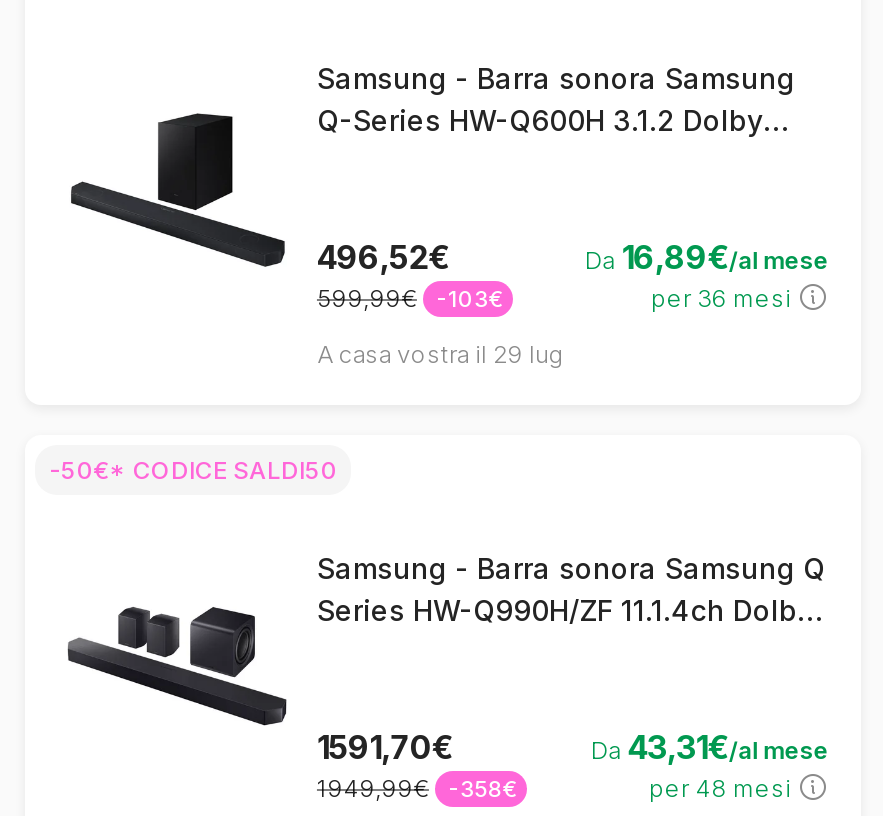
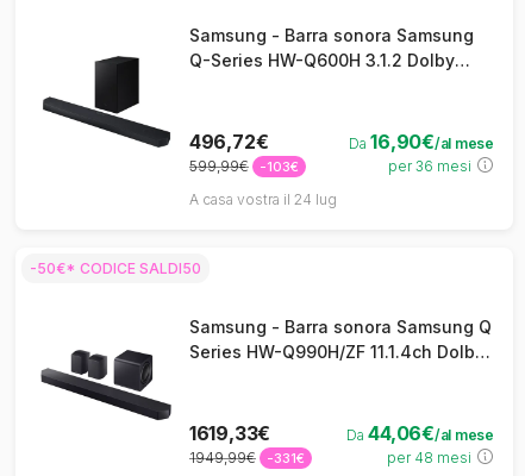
[317,237,450,277] 496,52€ -> [189,130,268,154] 496,72€
[585,237,829,277] Da 16,89€/al mese -> [349,130,494,154] Da 16,90€/al mese
[317,340,565,370] A casa vostra il 29 lug -> [189,191,337,209] A casa vostra il 24 lug
[317,727,453,767] 1591,70€ -> [189,421,270,445] 1619,33€
[591,727,829,767] Da 43,31€/al mese -> [346,421,494,445] Da 44,06€/al mese
[317,773,516,803] 1949,99€ -358€ -> [189,449,305,466] 1949,99€ -331€

